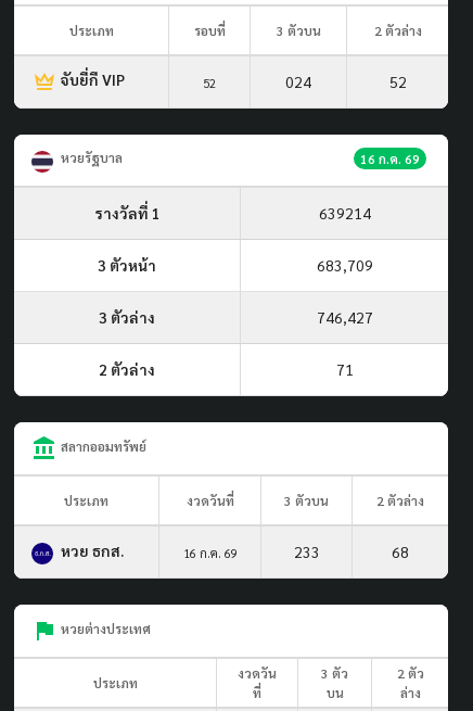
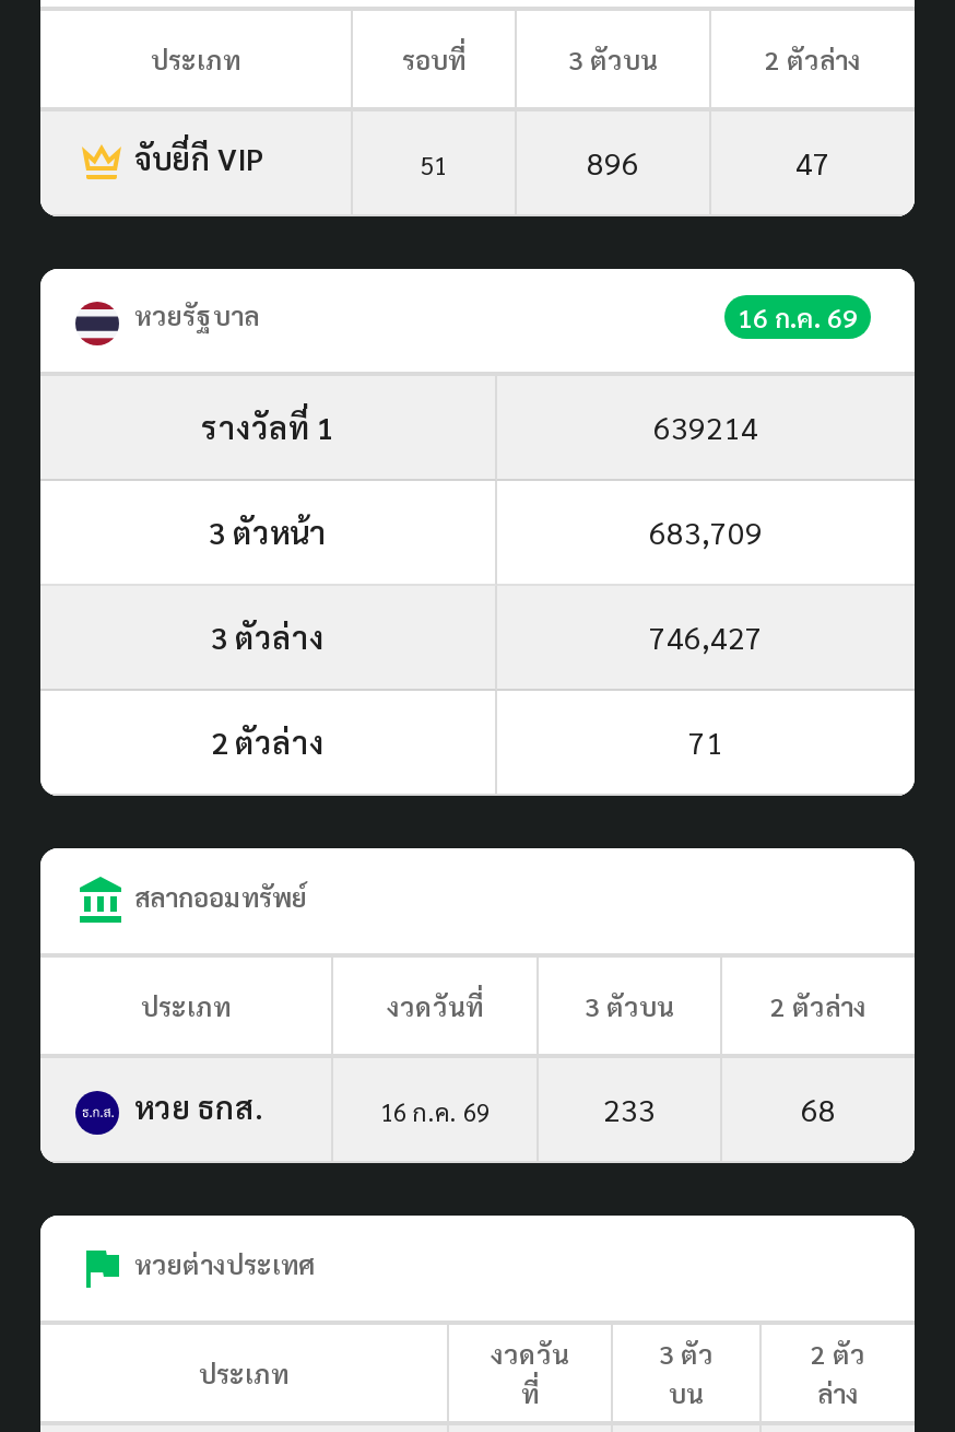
[203,75,216,91] 52 -> [421,148,447,181] 51
[285,71,311,91] 024 -> [587,142,639,181] 896
[389,71,406,91] 52 -> [795,142,830,181] 47

